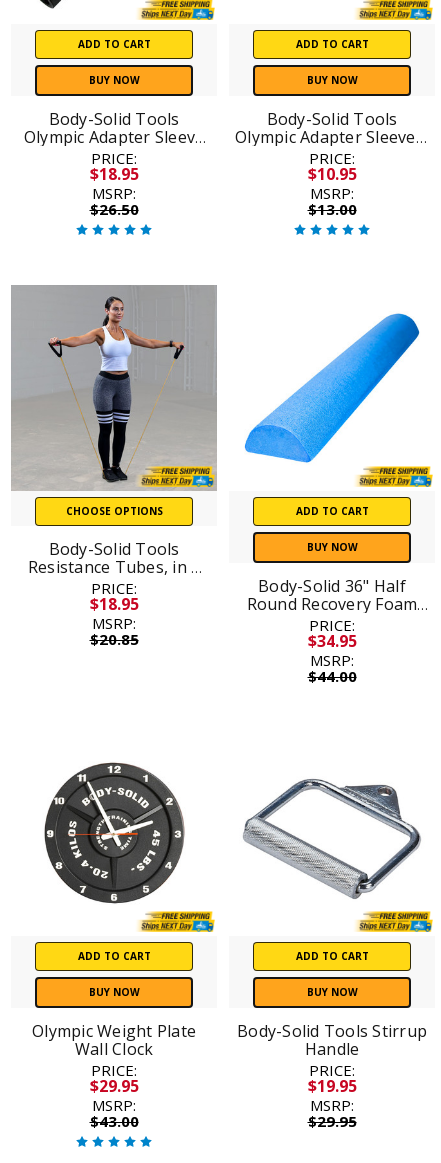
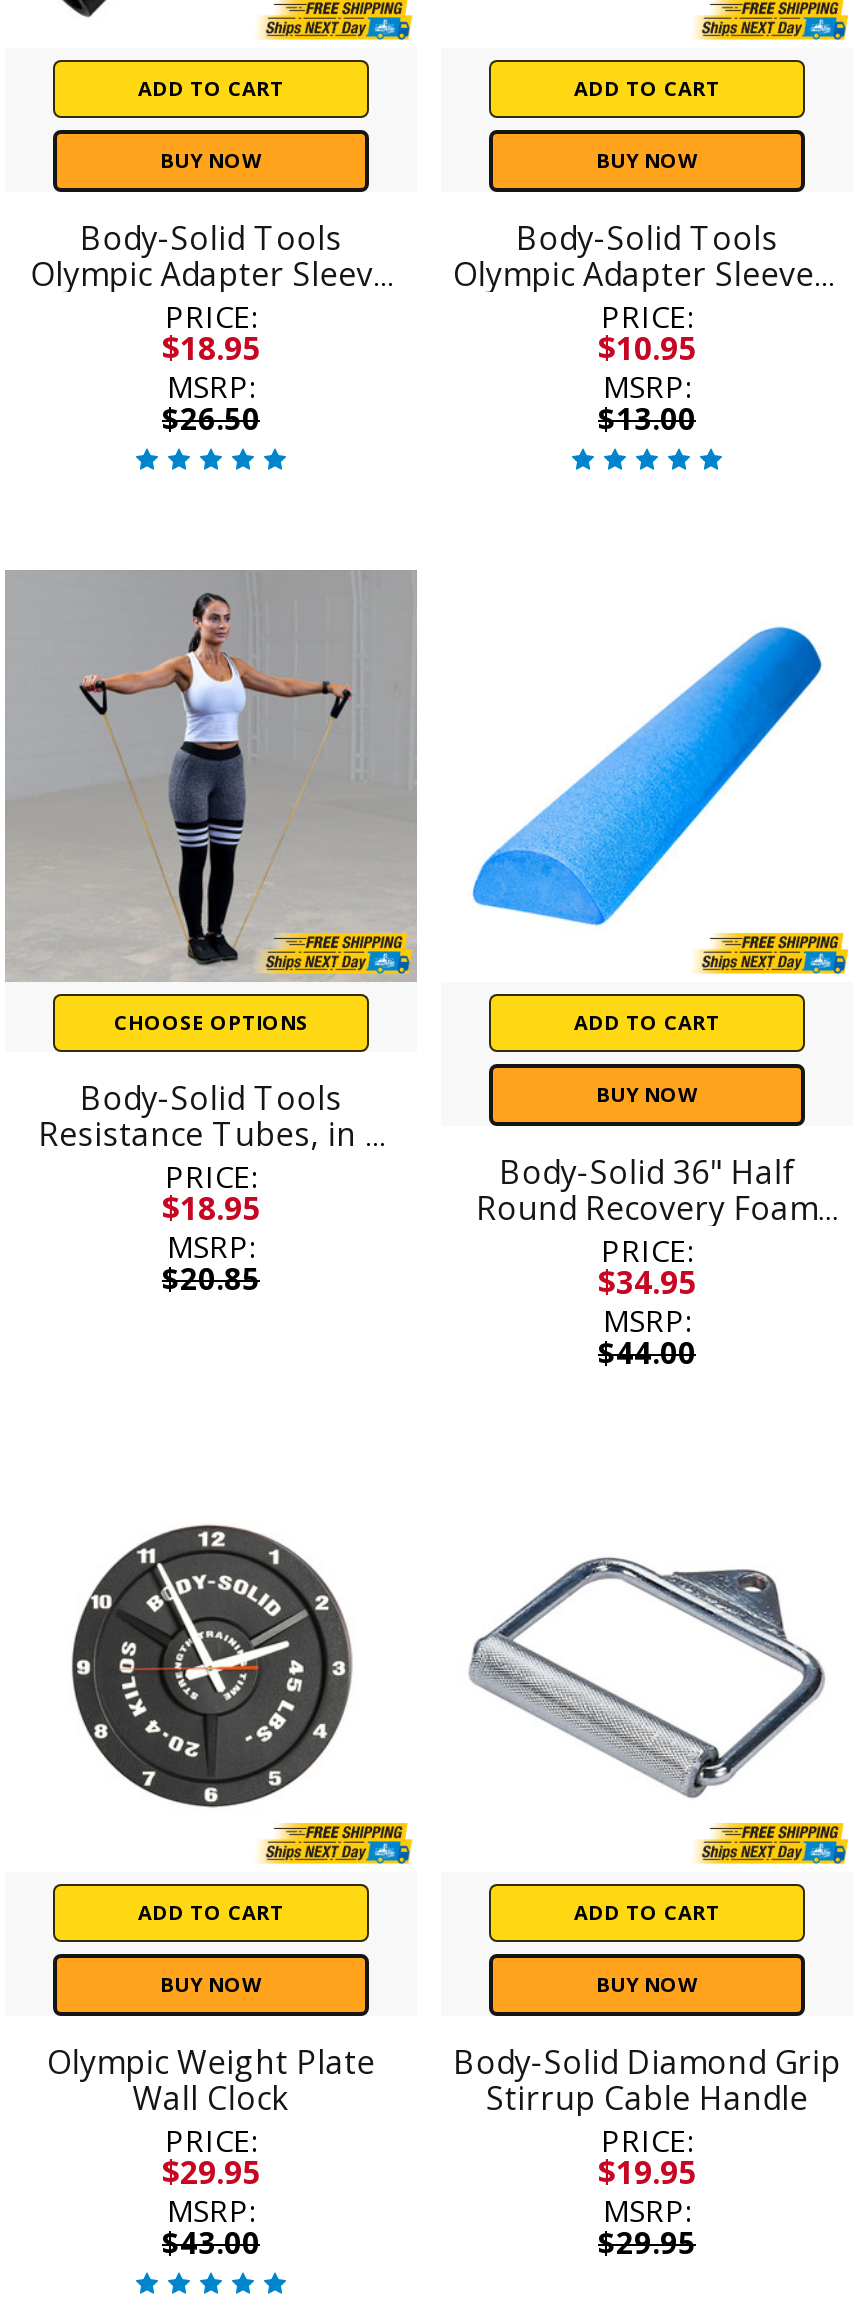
[237,1020,427,1060] Body-Solid Tools Stirrup | Handle -> [453,2040,841,2120] Body-Solid Diamond Grip | Stirrup Cable Handle

